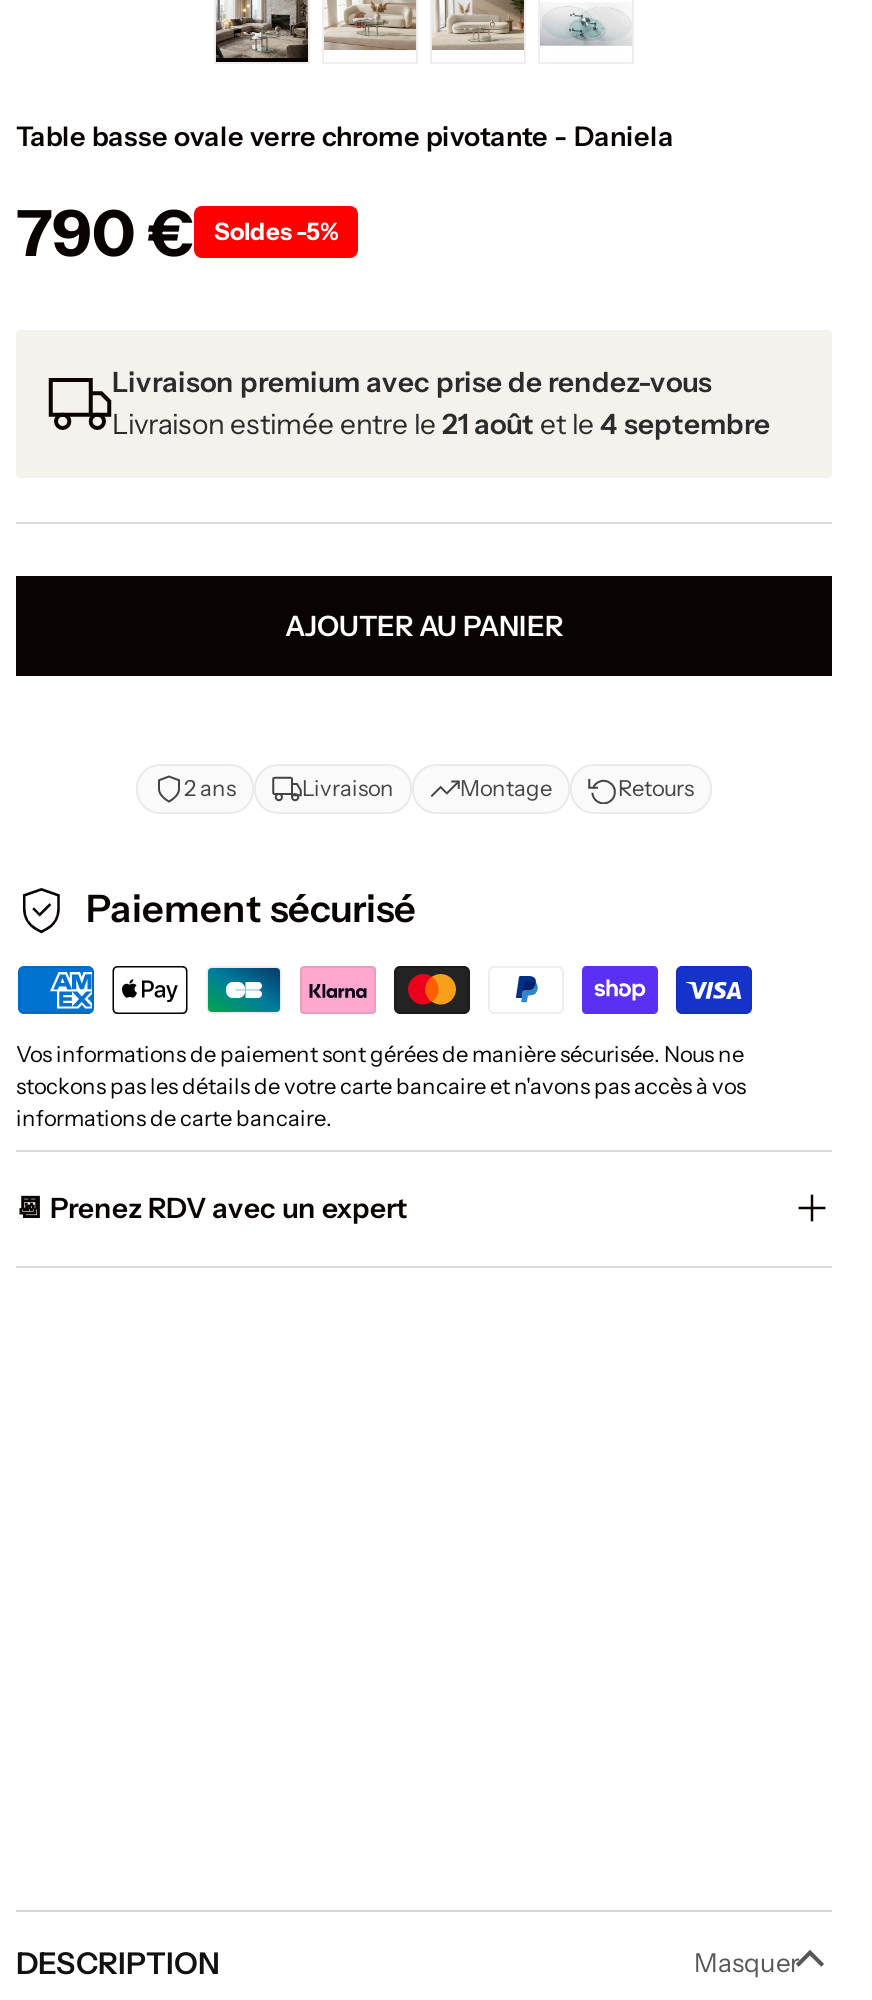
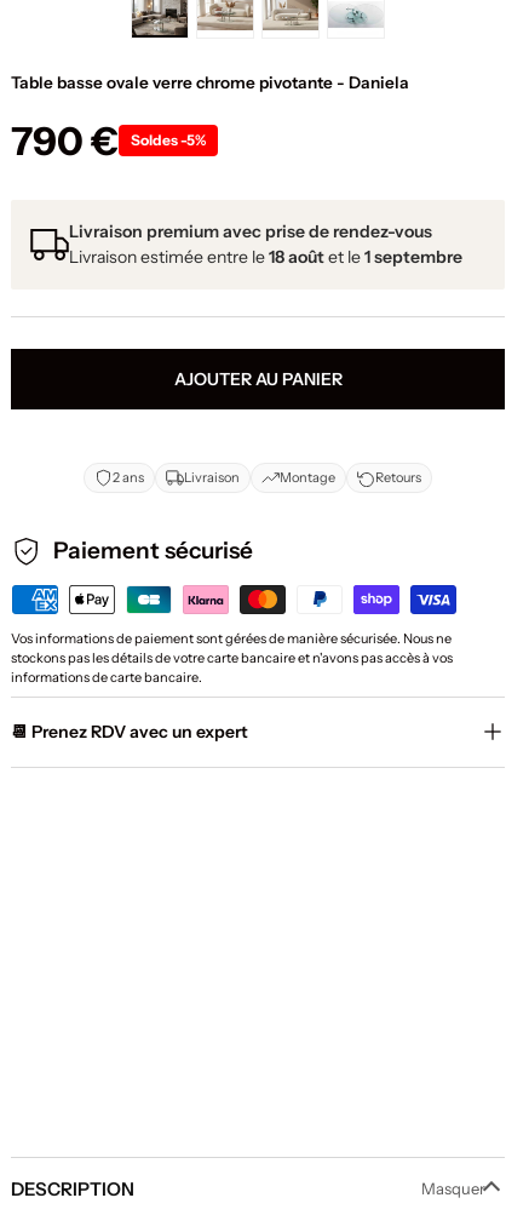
[112,405,770,441] Livraison estimée entre le 21 août et le 4 septembre -> [69,246,462,267] Livraison estimée entre le 18 août et le 1 septembre

